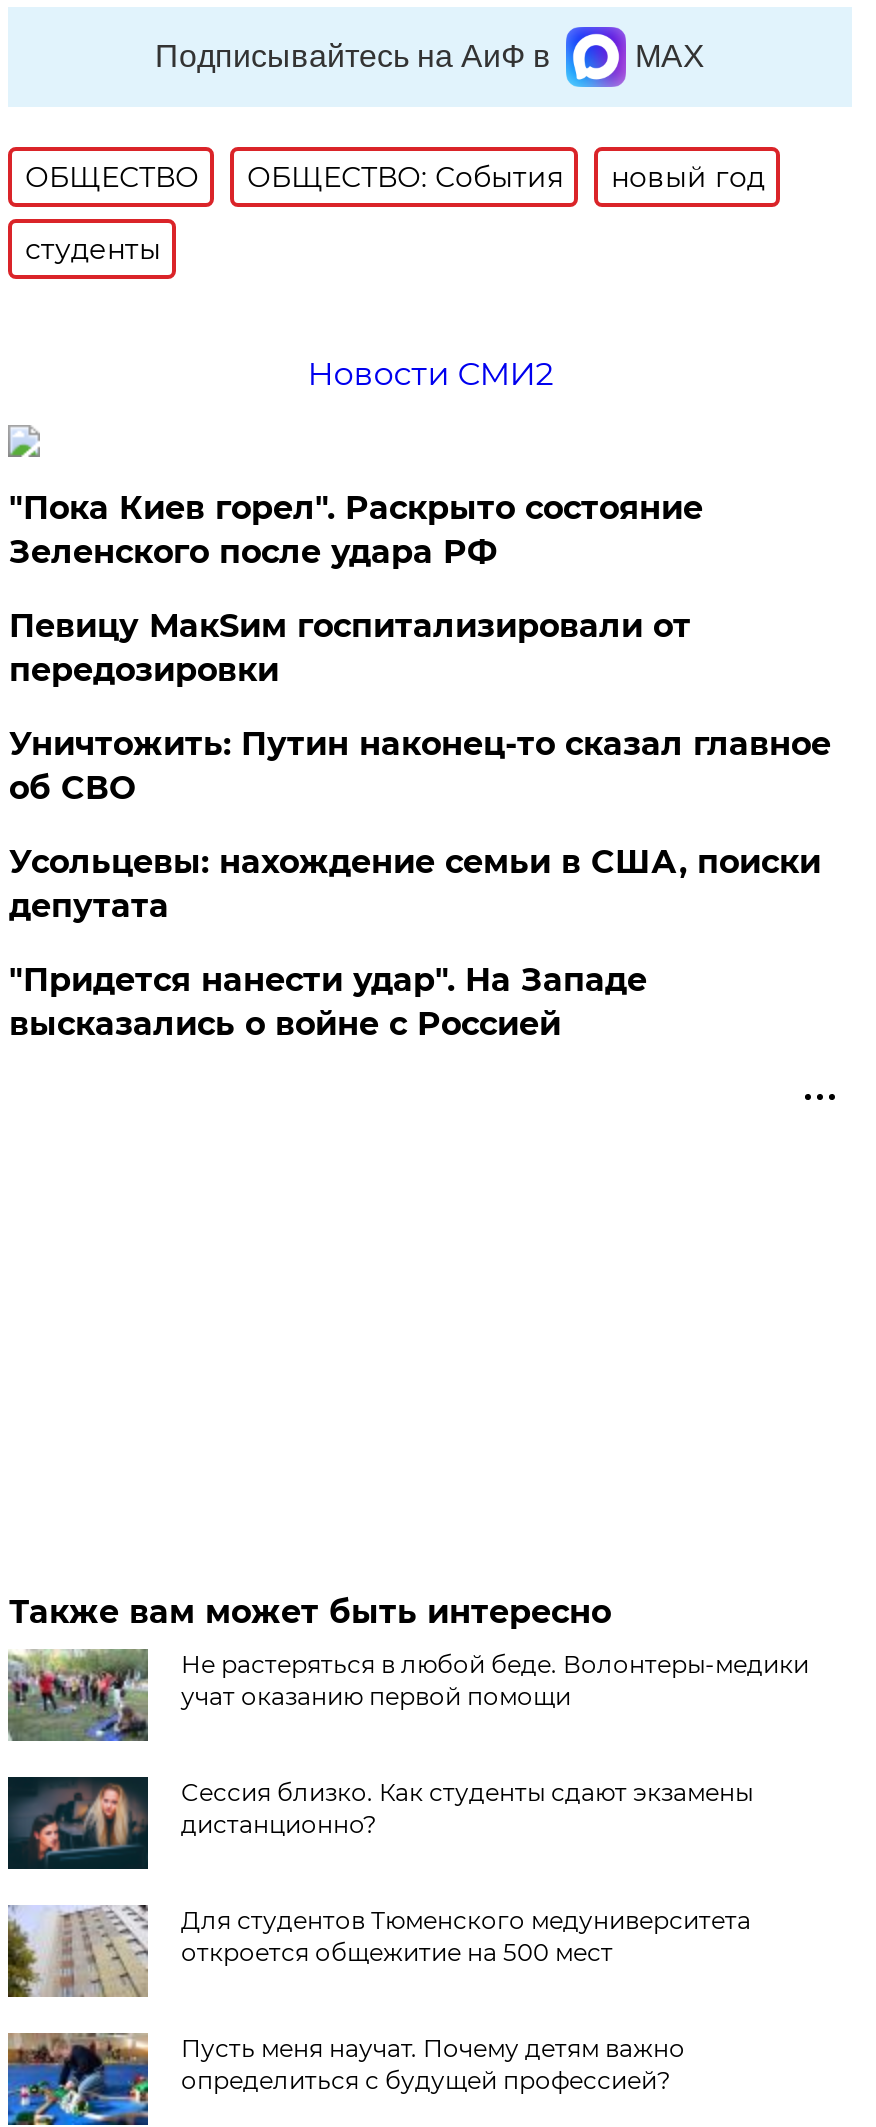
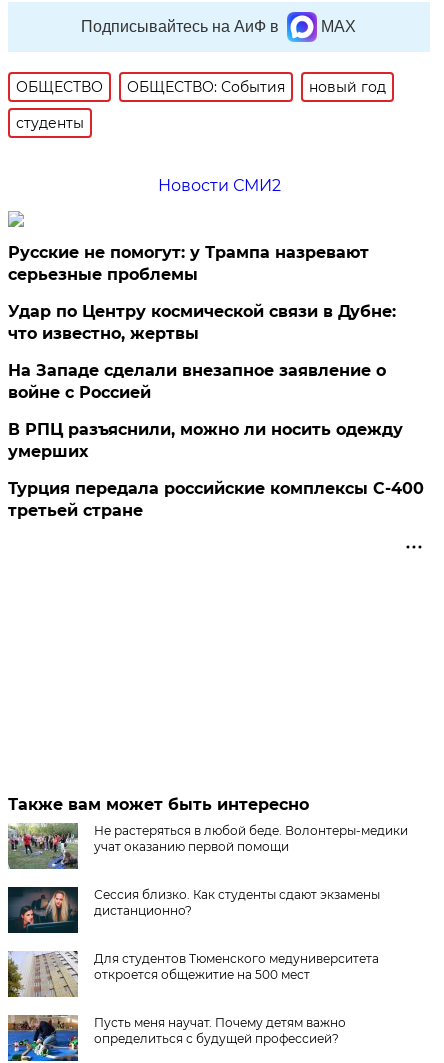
[9,489,703,571] "Пока Киев горел". Раскрыто состояние | Зеленского после удара РФ -> [8,243,369,284] Русские не помогут: у Трампа назревают | серьезные проблемы
[9,607,691,689] Певицу МакSим госпитализировали от | передозировки -> [8,302,396,343] Удар по Центру космической связи в Дубне: | что известно, жертвы
[9,725,831,807] Уничтожить: Путин наконец-то сказал главное | об СВО -> [8,361,386,402] На Западе сделали внезапное заявление о | войне с Россией
[9,843,821,925] Усольцевы: нахождение семьи в США, поиски | депутата -> [8,420,403,461] В РПЦ разъяснили, можно ли носить одежду | умерших
[9,961,647,1043] "Придется нанести удар". На Западе | высказались о войне с Россией -> [8,479,424,520] Турция передала российские комплексы С-400 | третьей стране

